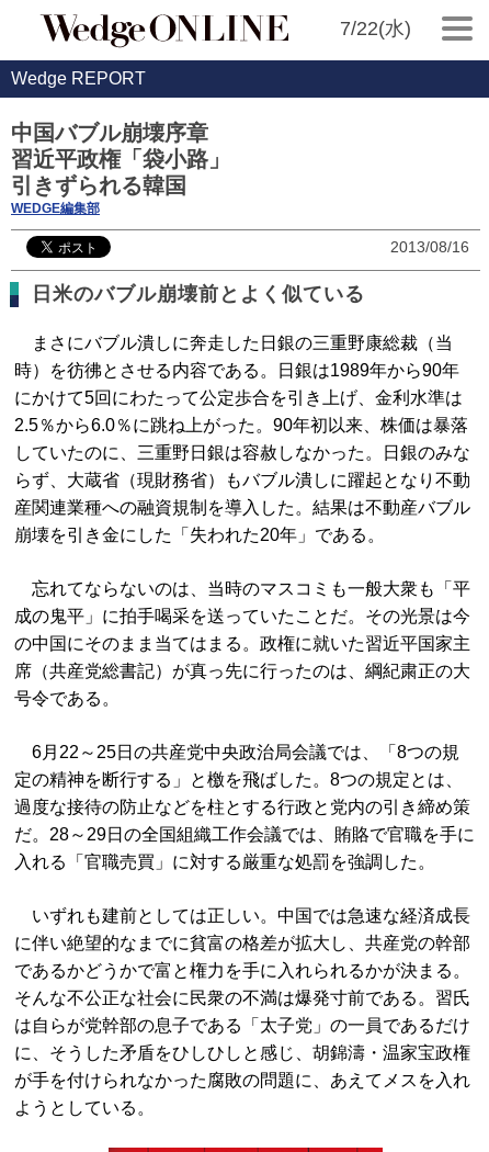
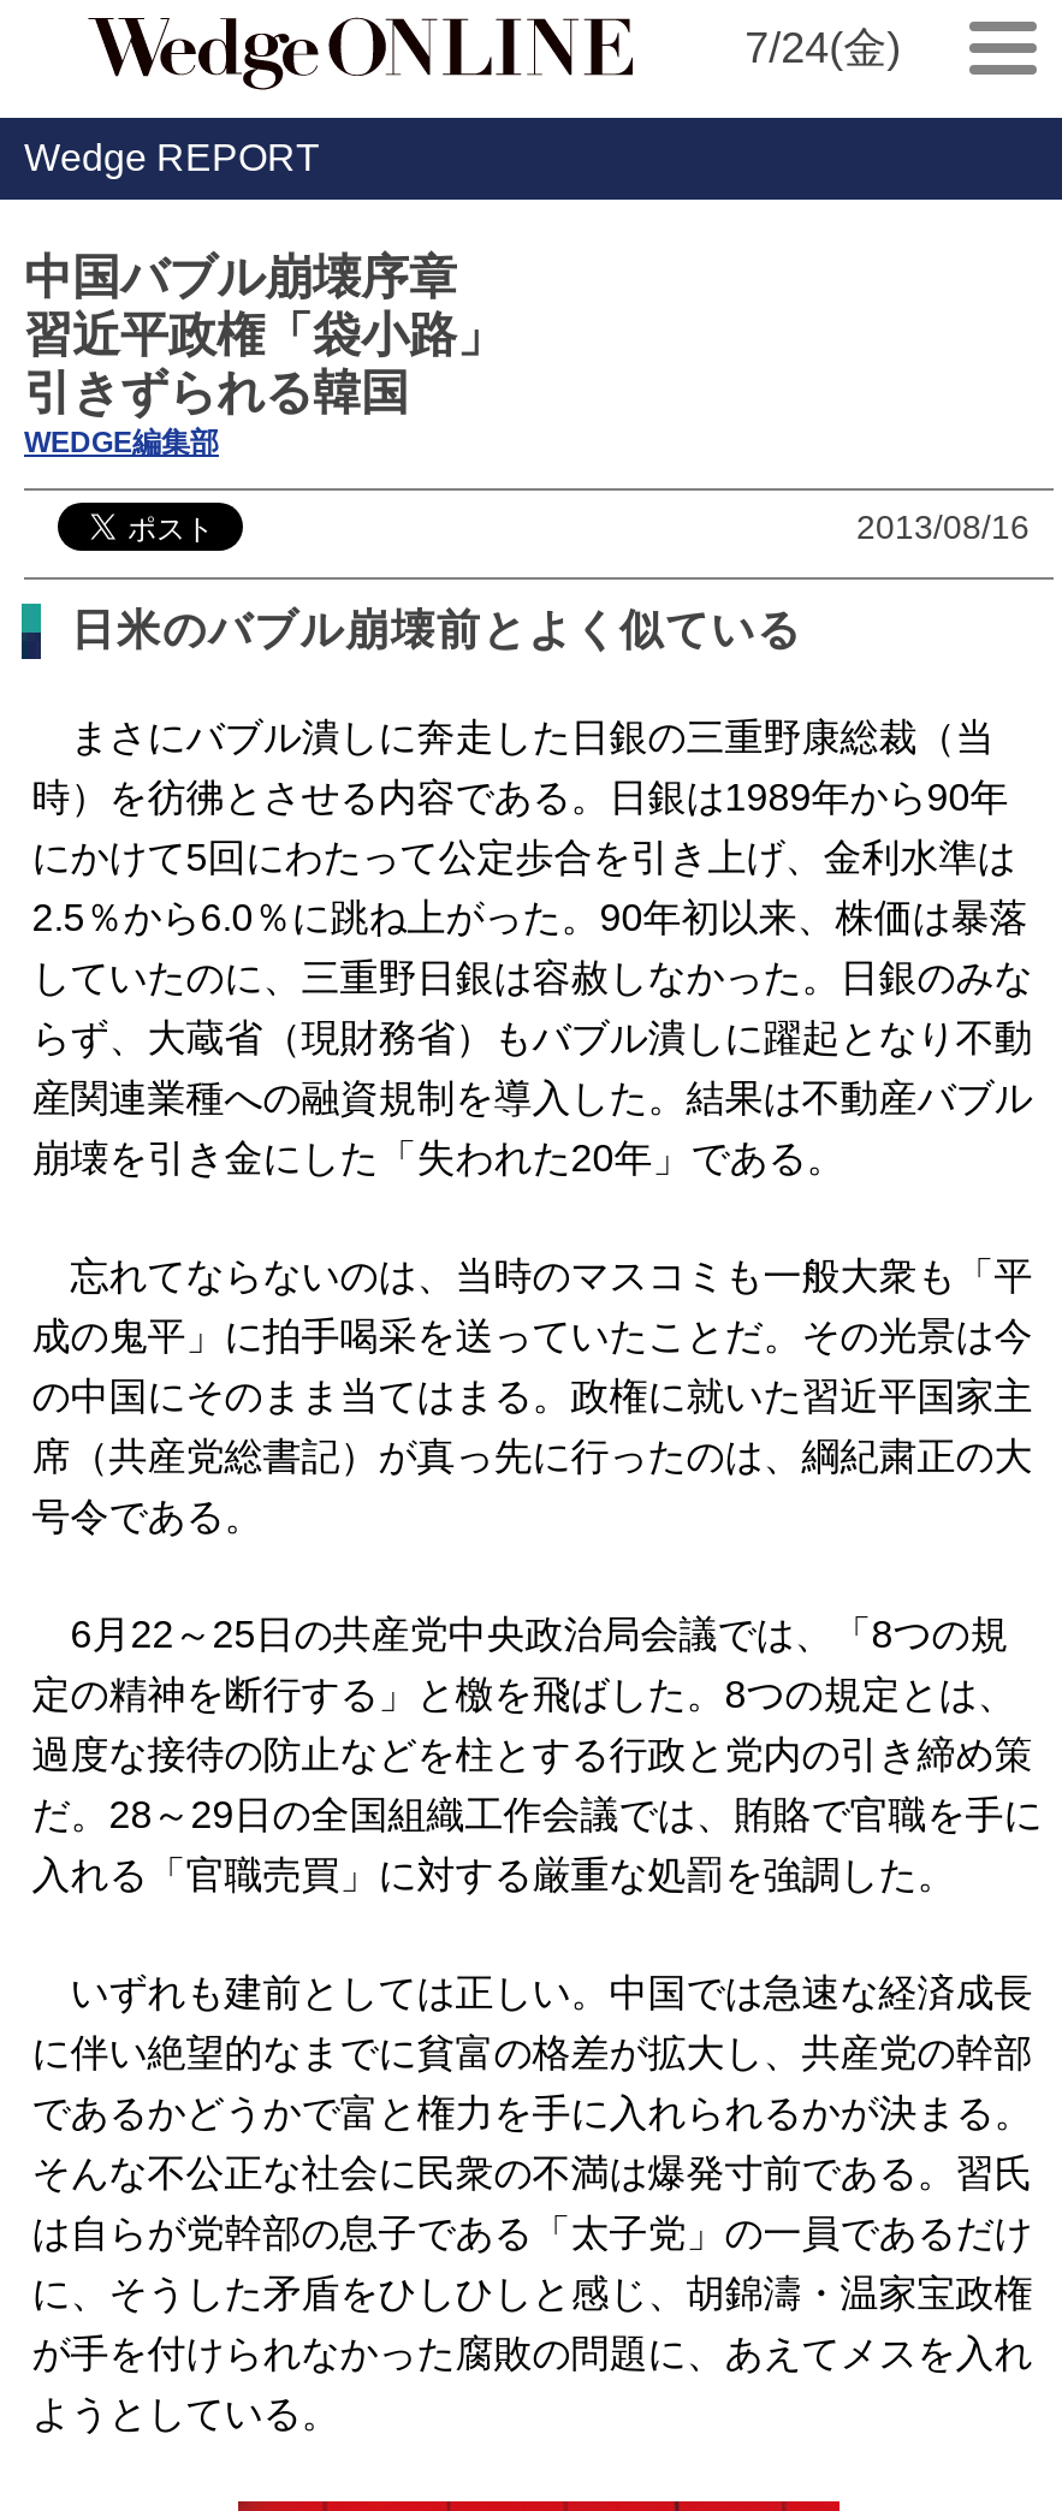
[339,18,411,39] 7/22(水) -> [745,24,901,72] 7/24(金)

